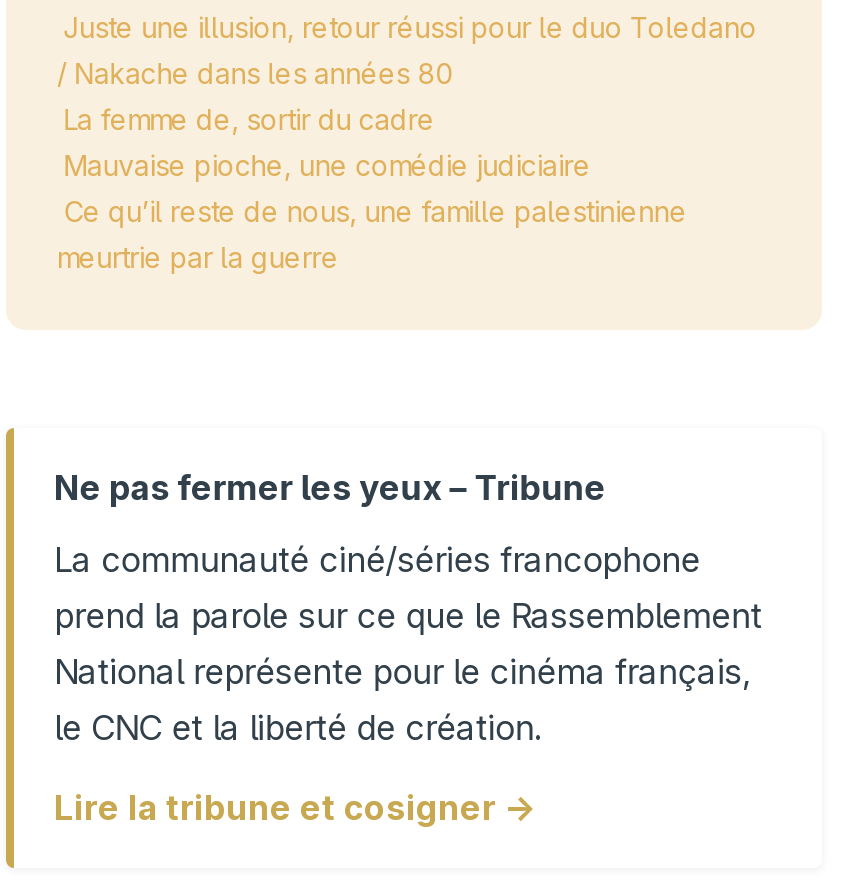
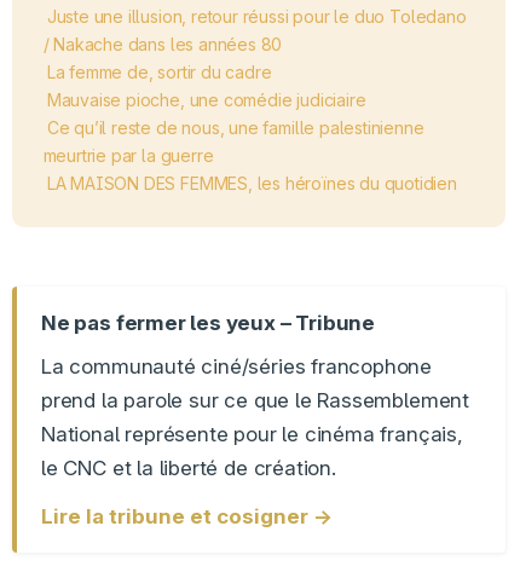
none -> [47,172,457,193] LA MAISON DES FEMMES, les héroïnes du quotidien

